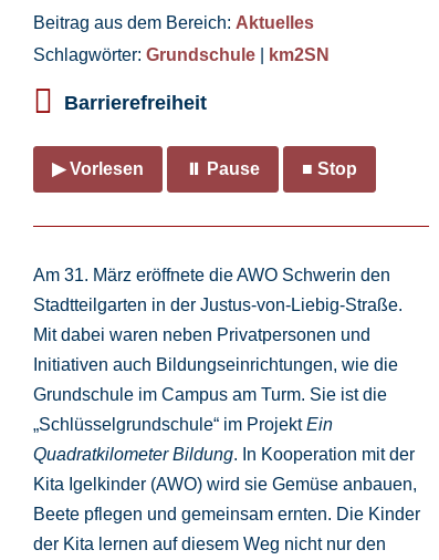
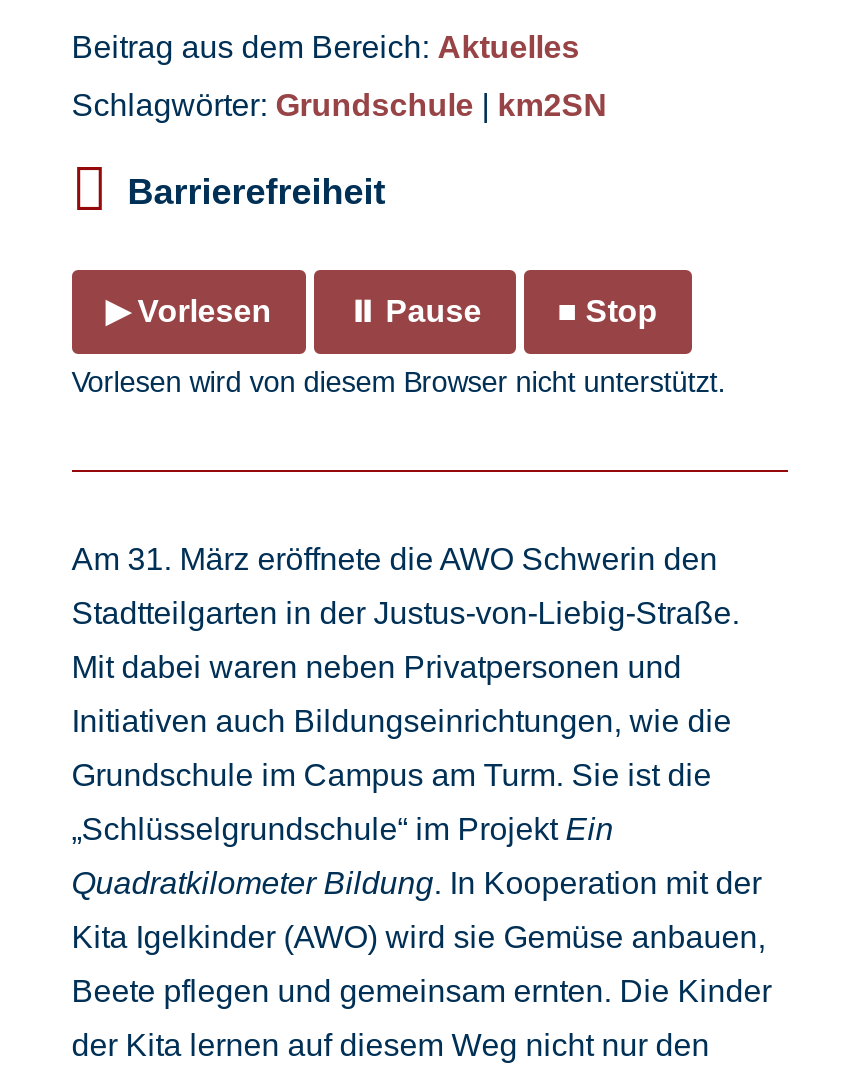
none -> [72,366,726,398] Vorlesen wird von diesem Browser nicht unterstützt.

